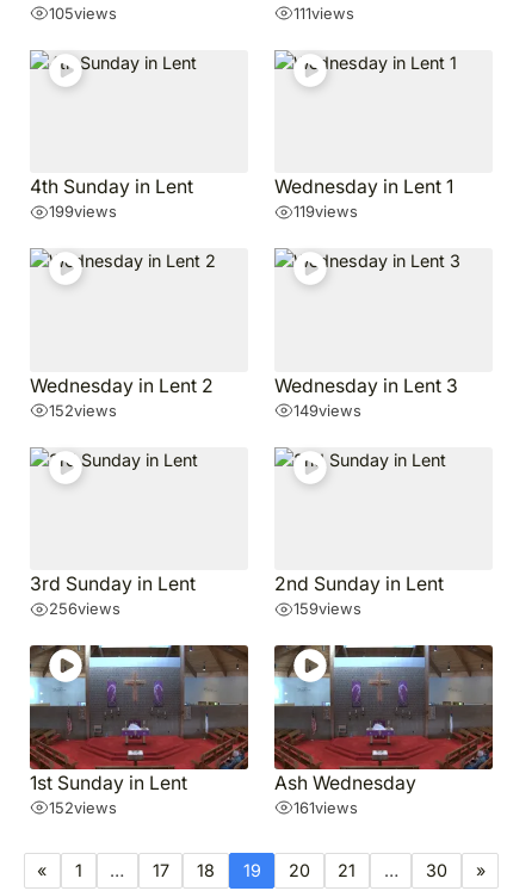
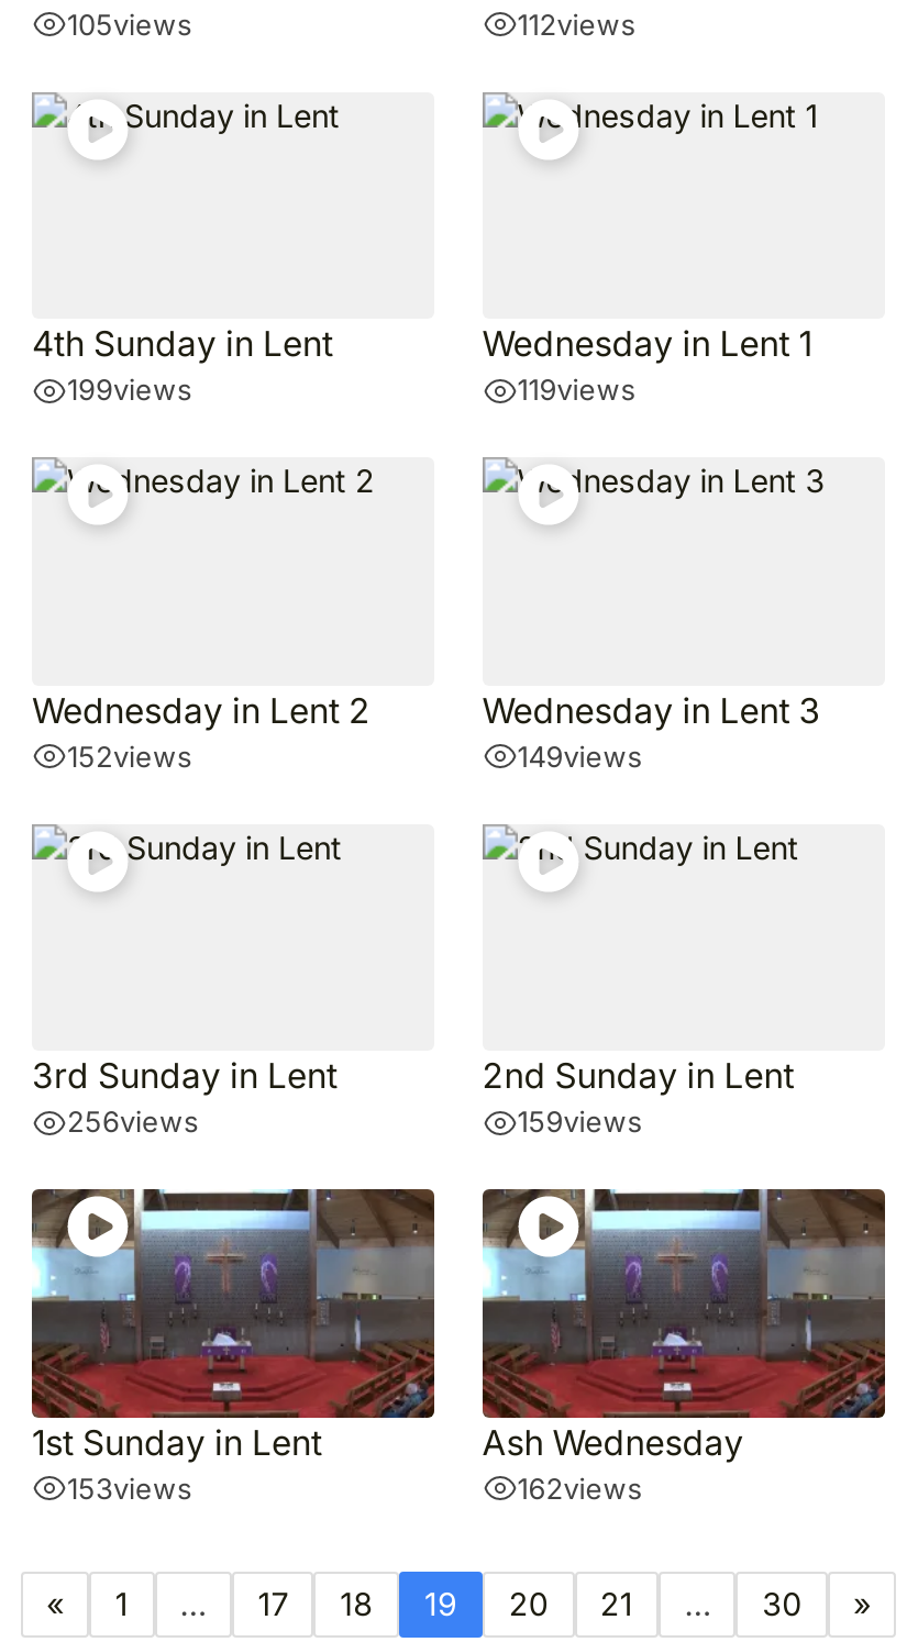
[293,4,354,22] 111views -> [517,8,636,41] 112views
[49,799,117,817] 152views -> [67,1472,192,1505] 153views
[293,799,358,817] 161views -> [517,1472,642,1505] 162views

